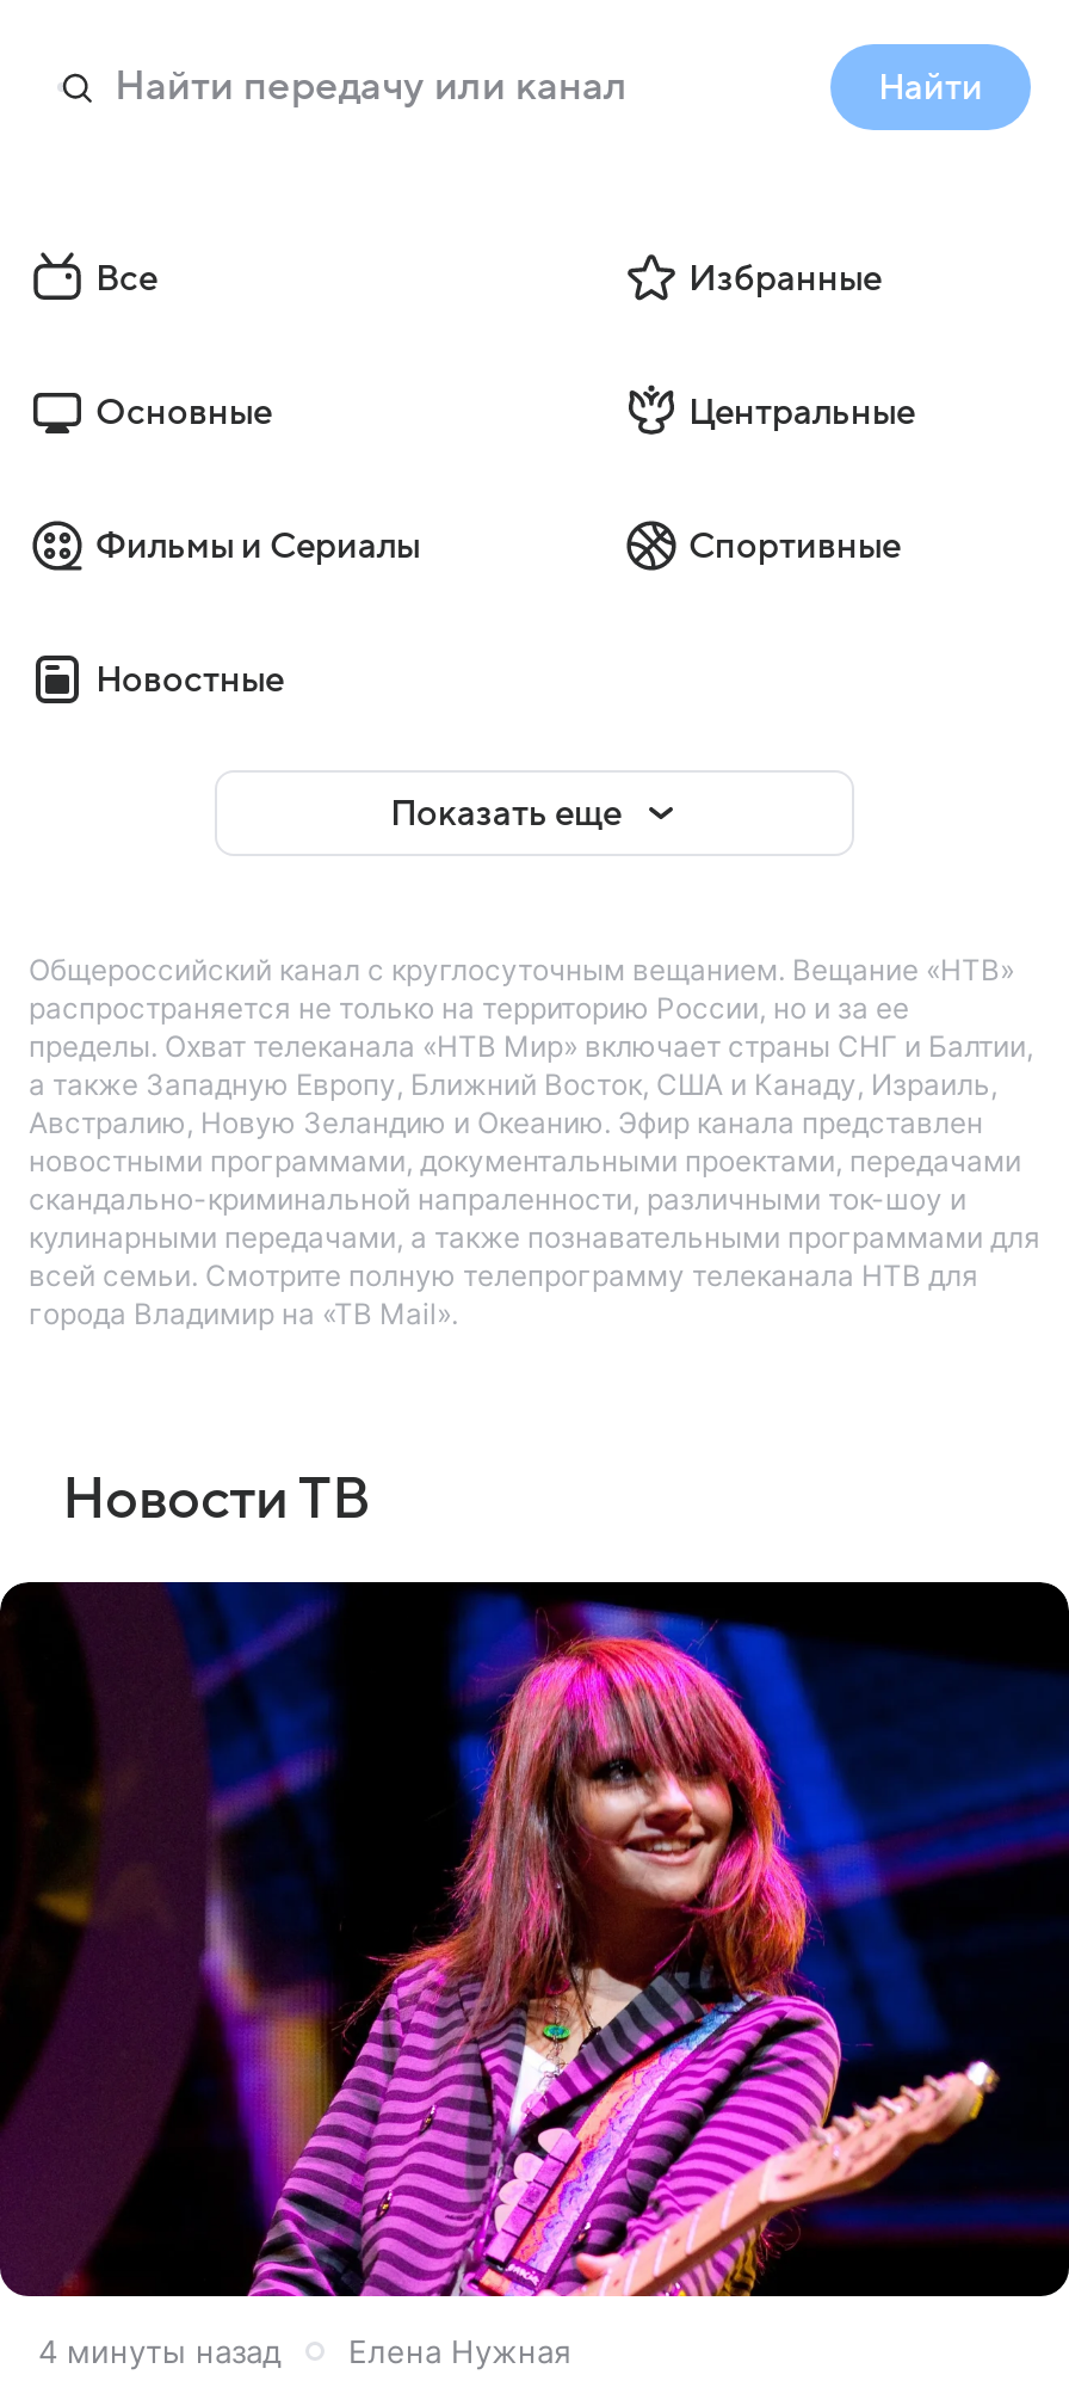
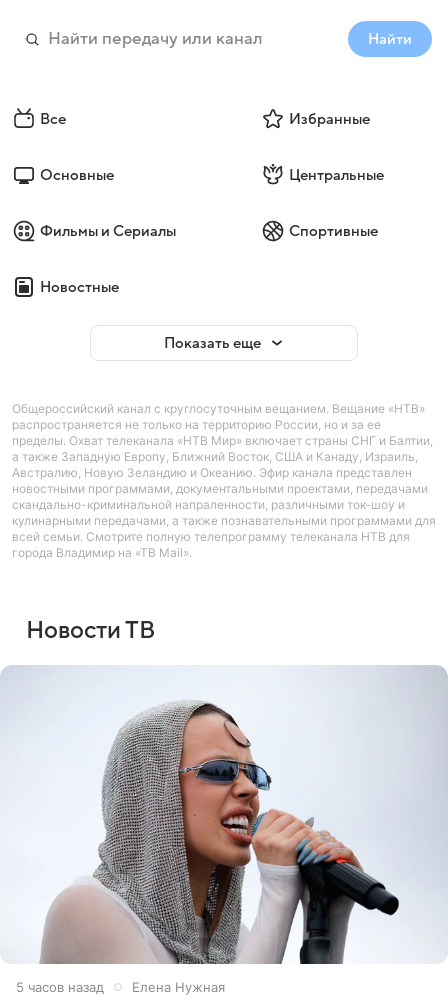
[7,1580,1062,2370] [image] | 4 минуты назад Елена Нужная -> [3,665,445,995] [image] | 5 часов назад Елена Нужная

